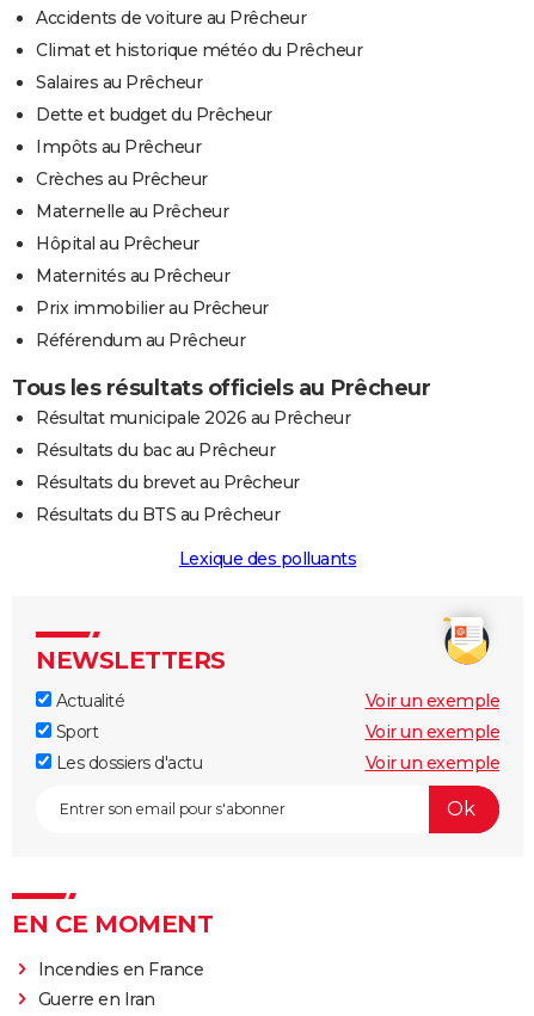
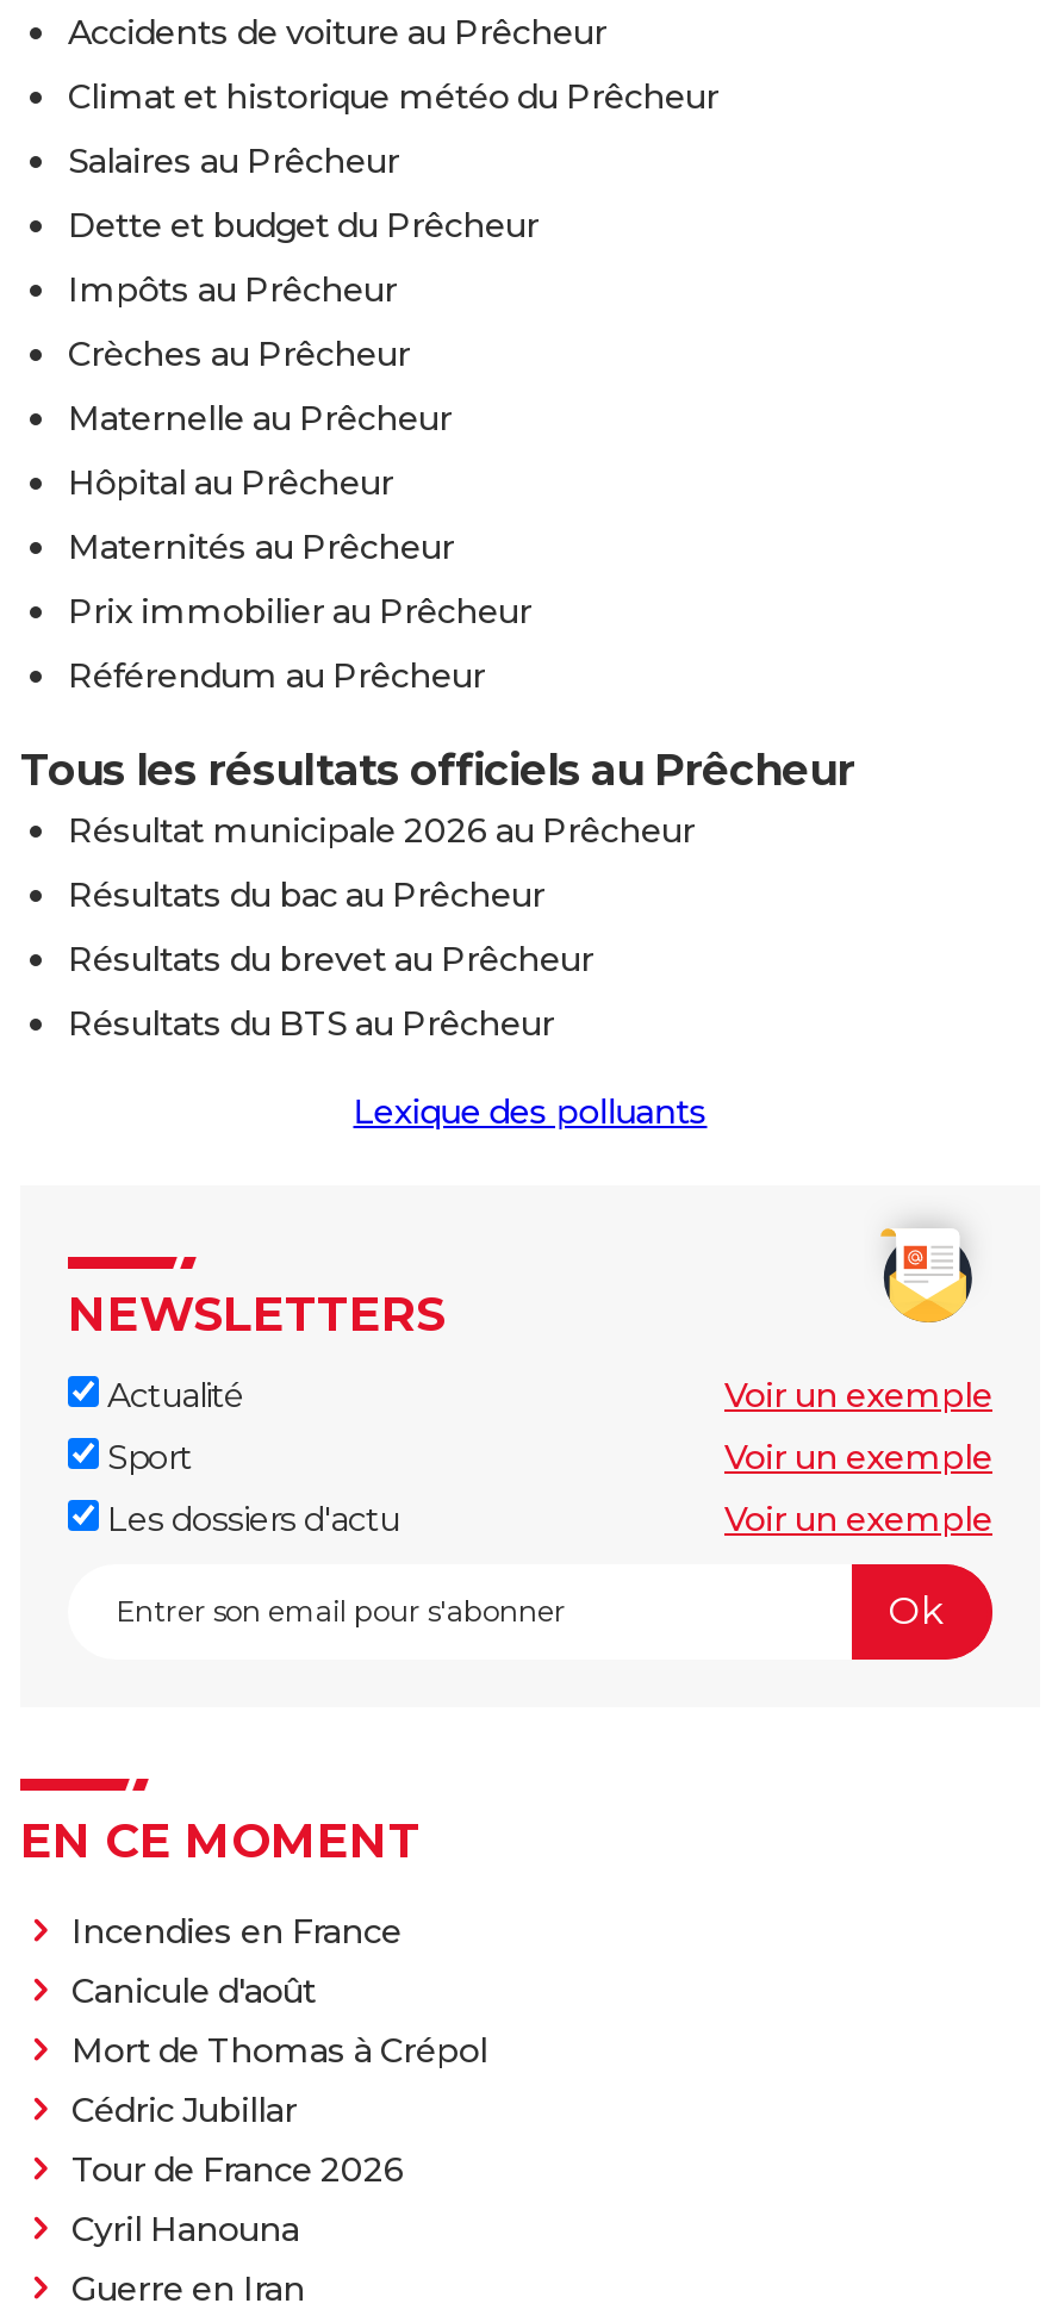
none -> [71,1969,487,2251] Canicule d'août | Mort de Thomas à Crépol | Cédric Jubillar | Tour de France 2026 | Cyril Hanouna

